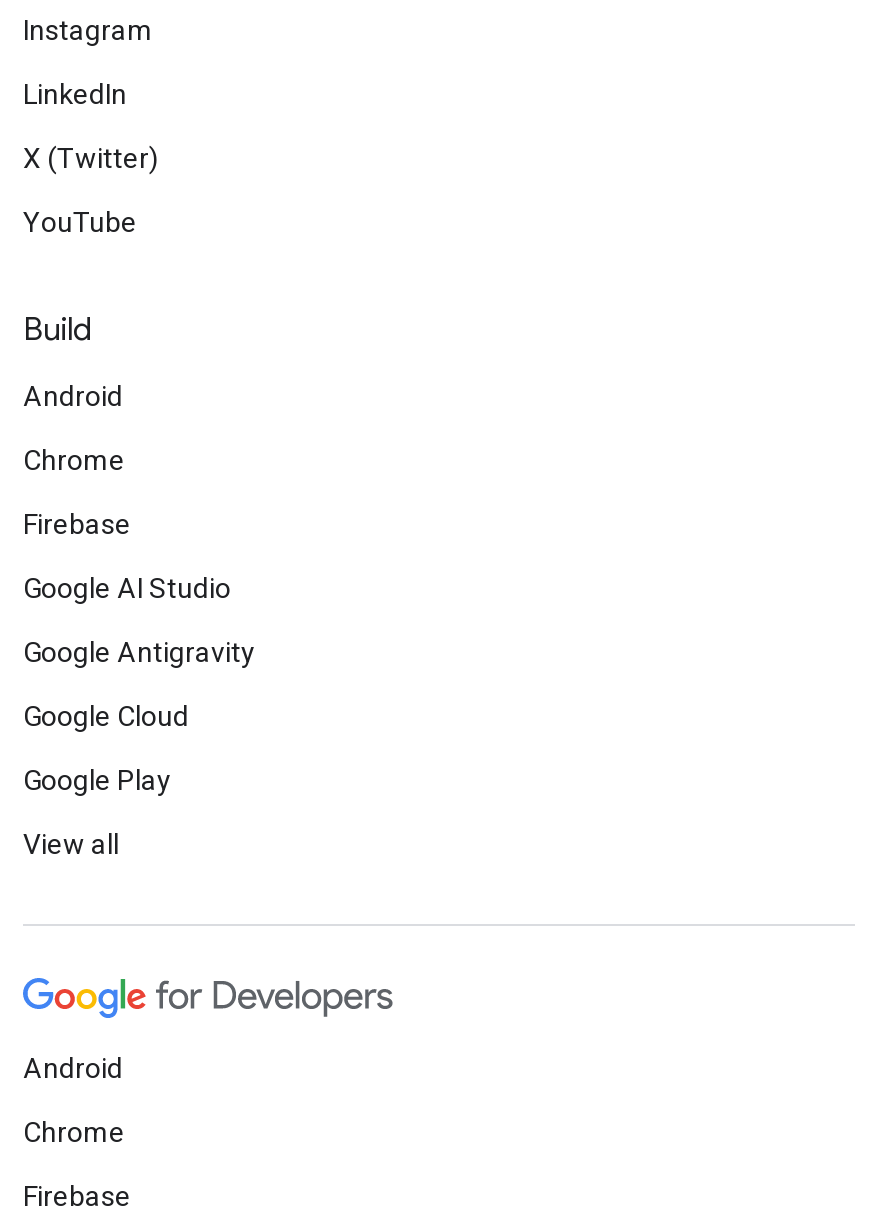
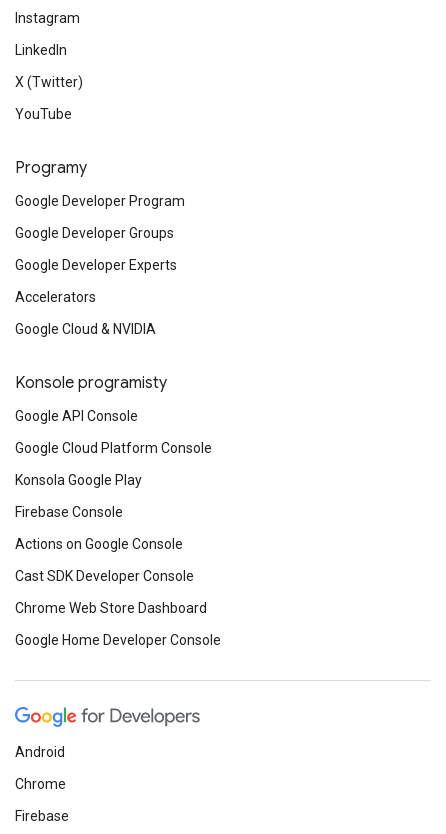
[23,310,255,860] Build | Android | Chrome | Firebase | Google AI Studio | Google Antigravity | Google Cloud | Google Play | View all -> [15,158,221,648] Programy | Google Developer Program | Google Developer Groups | Google Developer Experts | Accelerators | Google Cloud & NVIDIA | Konsole programisty | Google API Console | Google Cloud Platform Console | Konsola Google Play | Firebase Console | Actions on Google Console | Cast SDK Developer Console | Chrome Web Store Dashboard | Google Home Developer Console

